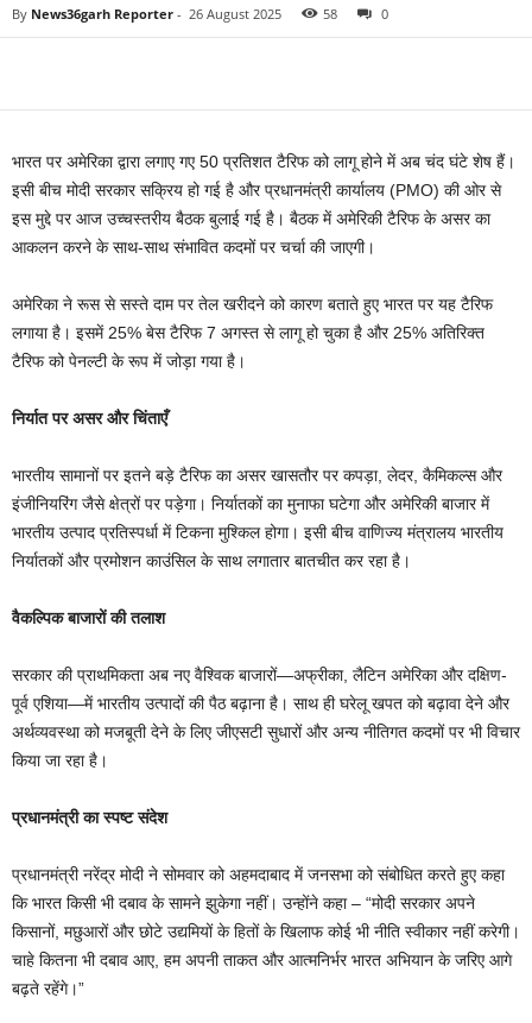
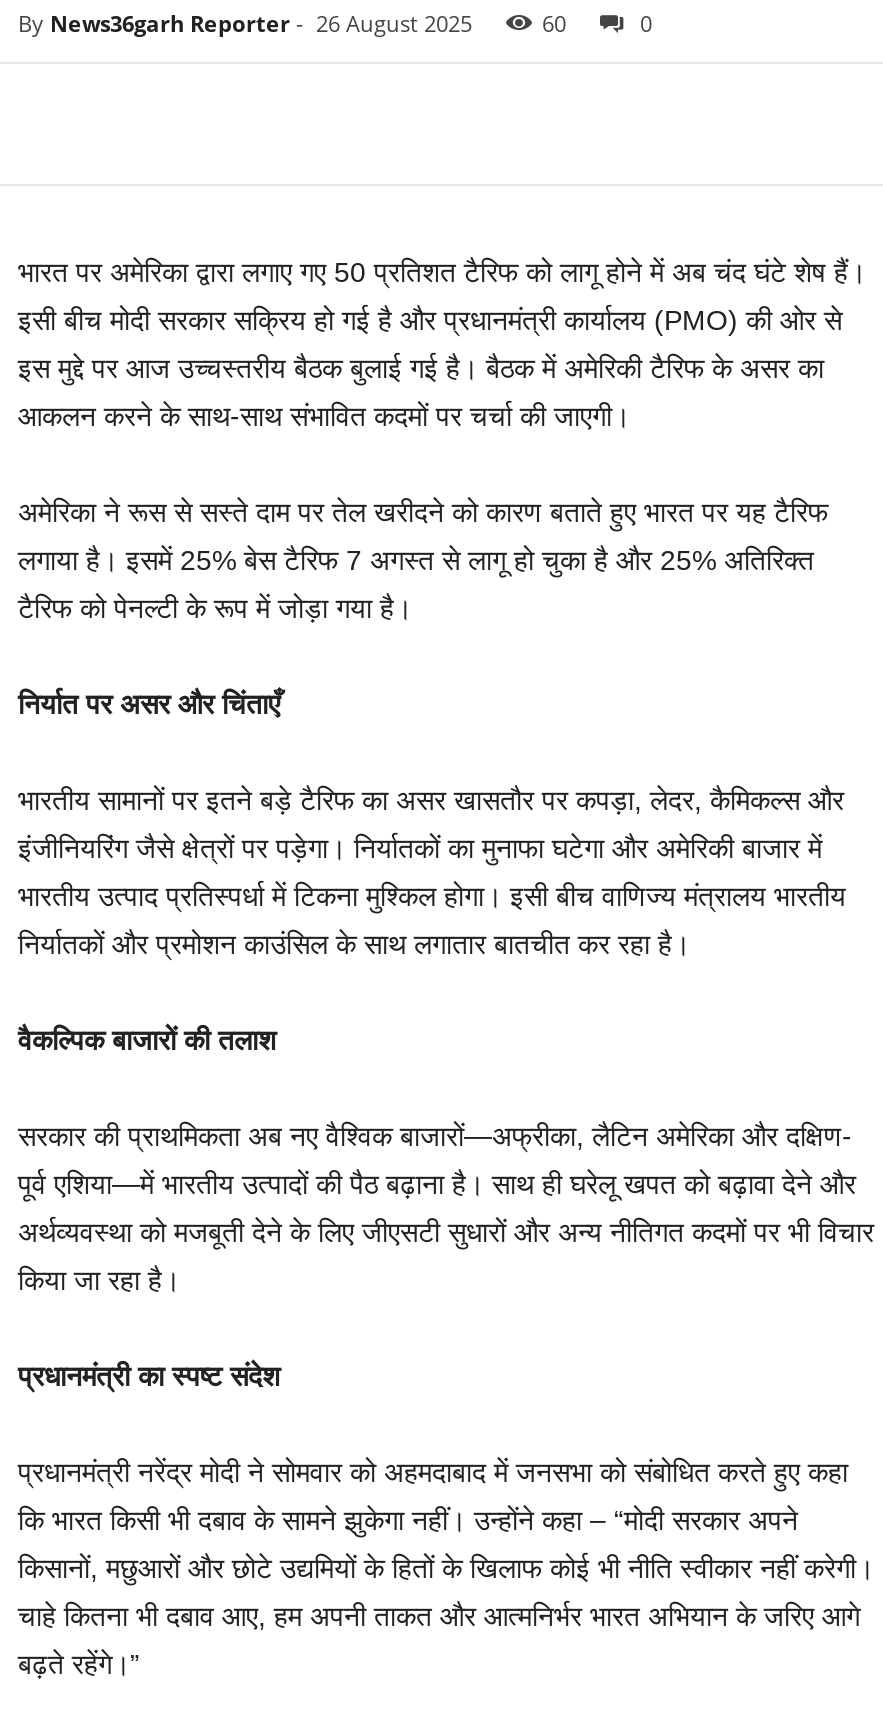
[323,5,337,23] 58 -> [542,8,566,38] 60

